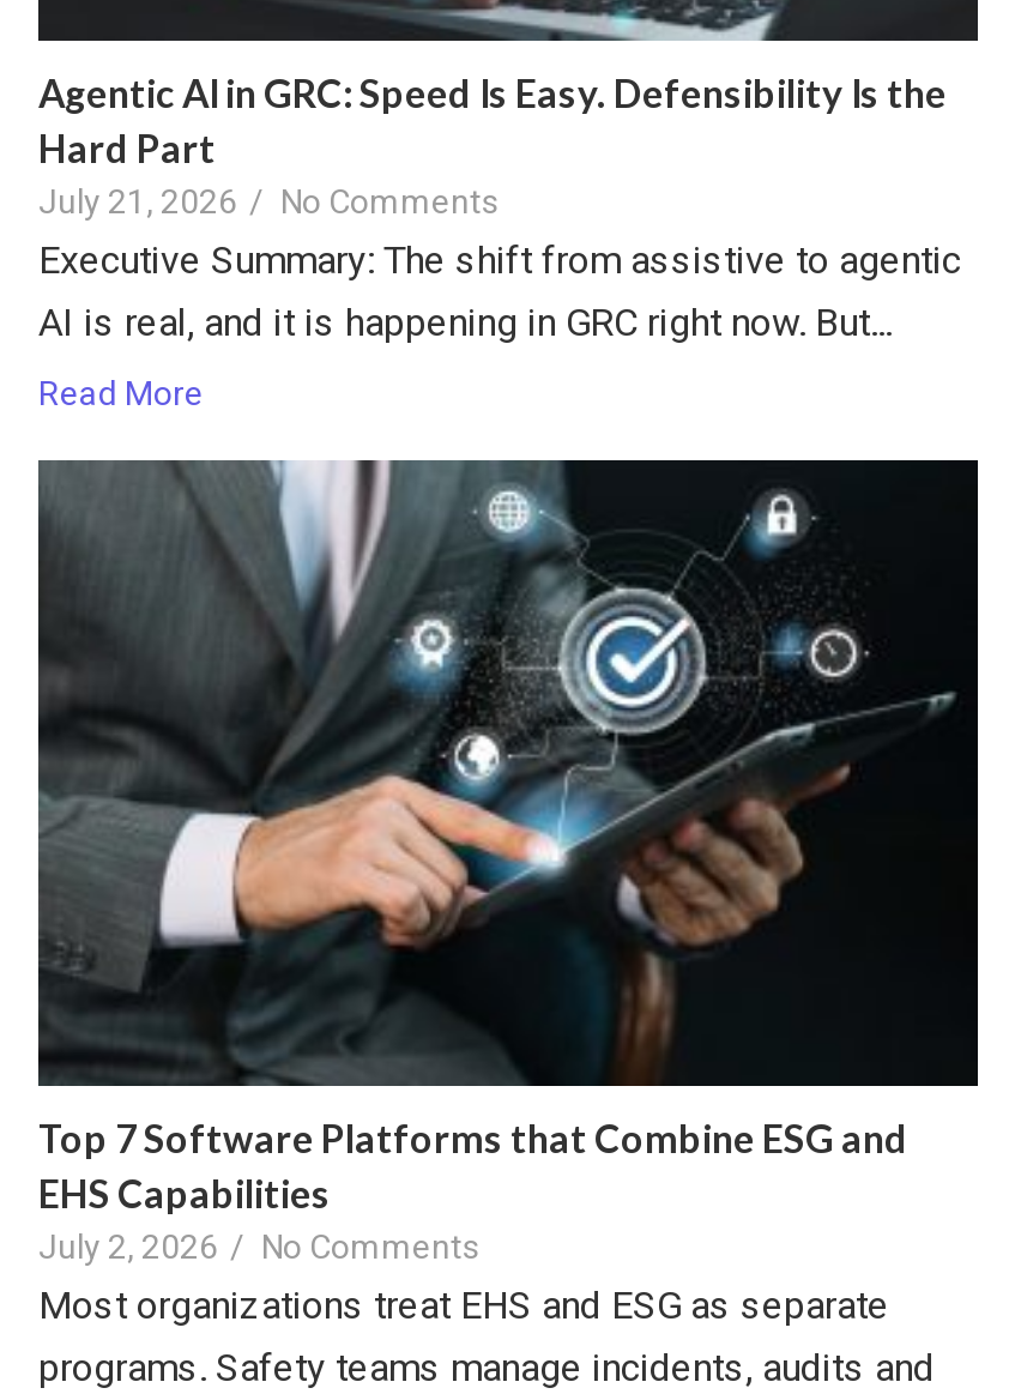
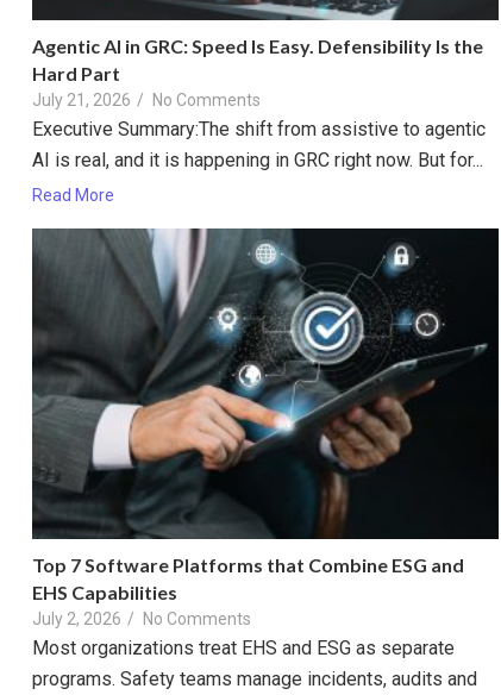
[38,237,961,345] Executive Summary: The shift from assistive to agentic | AI is real, and it is happening in GRC right now. But... -> [32,118,486,171] Executive Summary:The shift from assistive to agentic | AI is real, and it is happening in GRC right now. But for...

